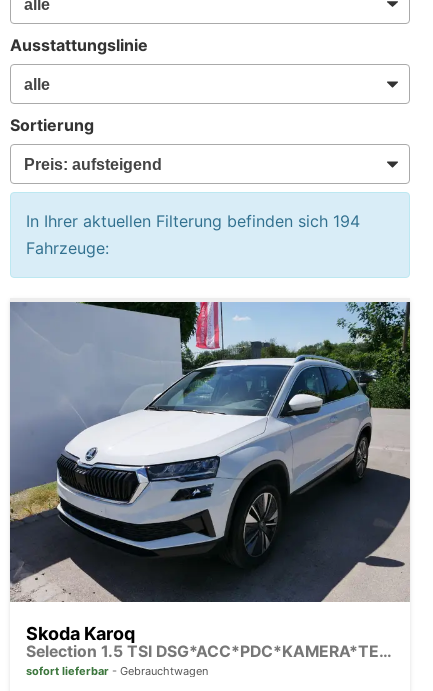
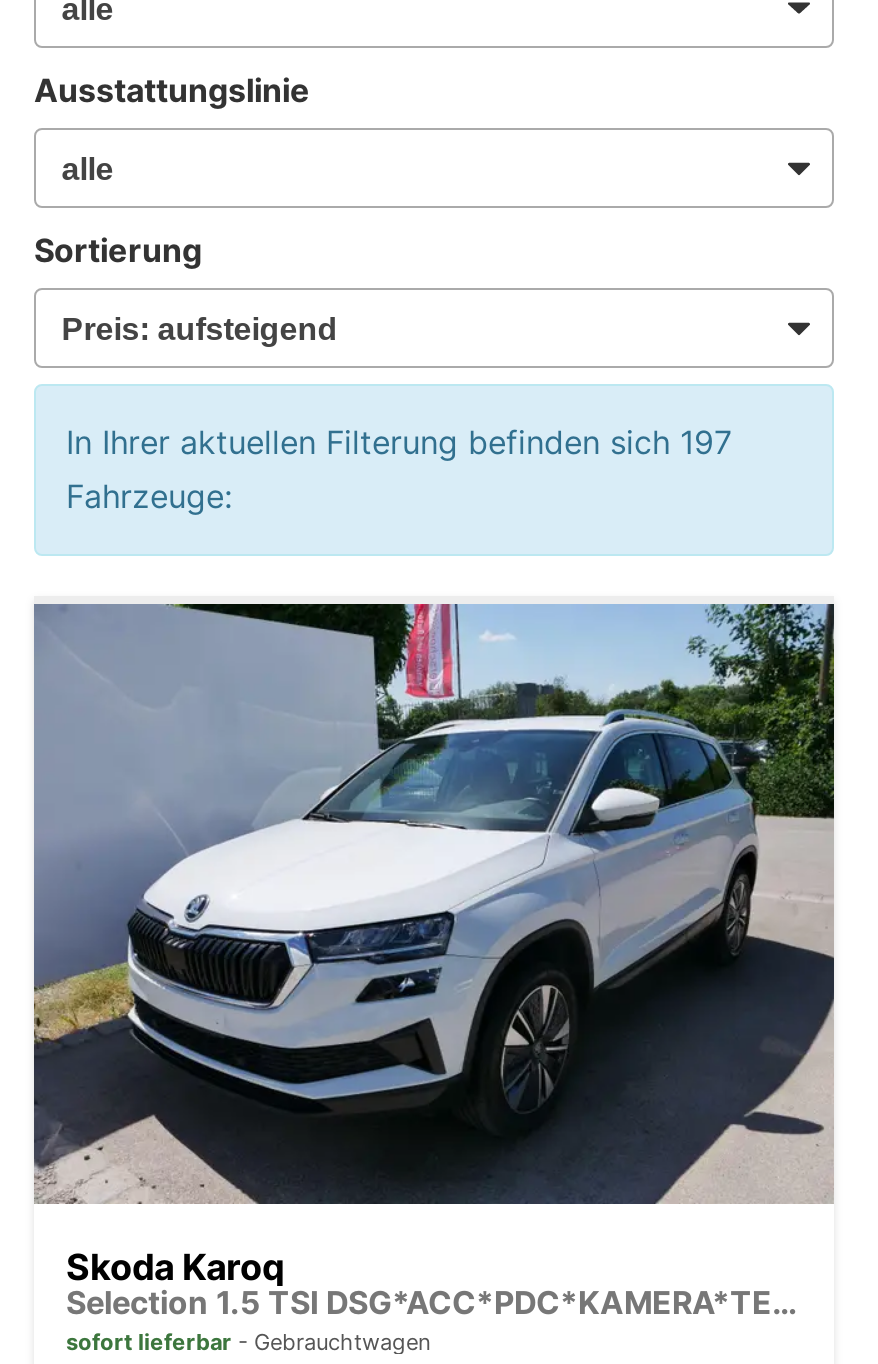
[26,211,360,231] In Ihrer aktuellen Filterung befinden sich 194 -> [66,421,732,461] In Ihrer aktuellen Filterung befinden sich 197

